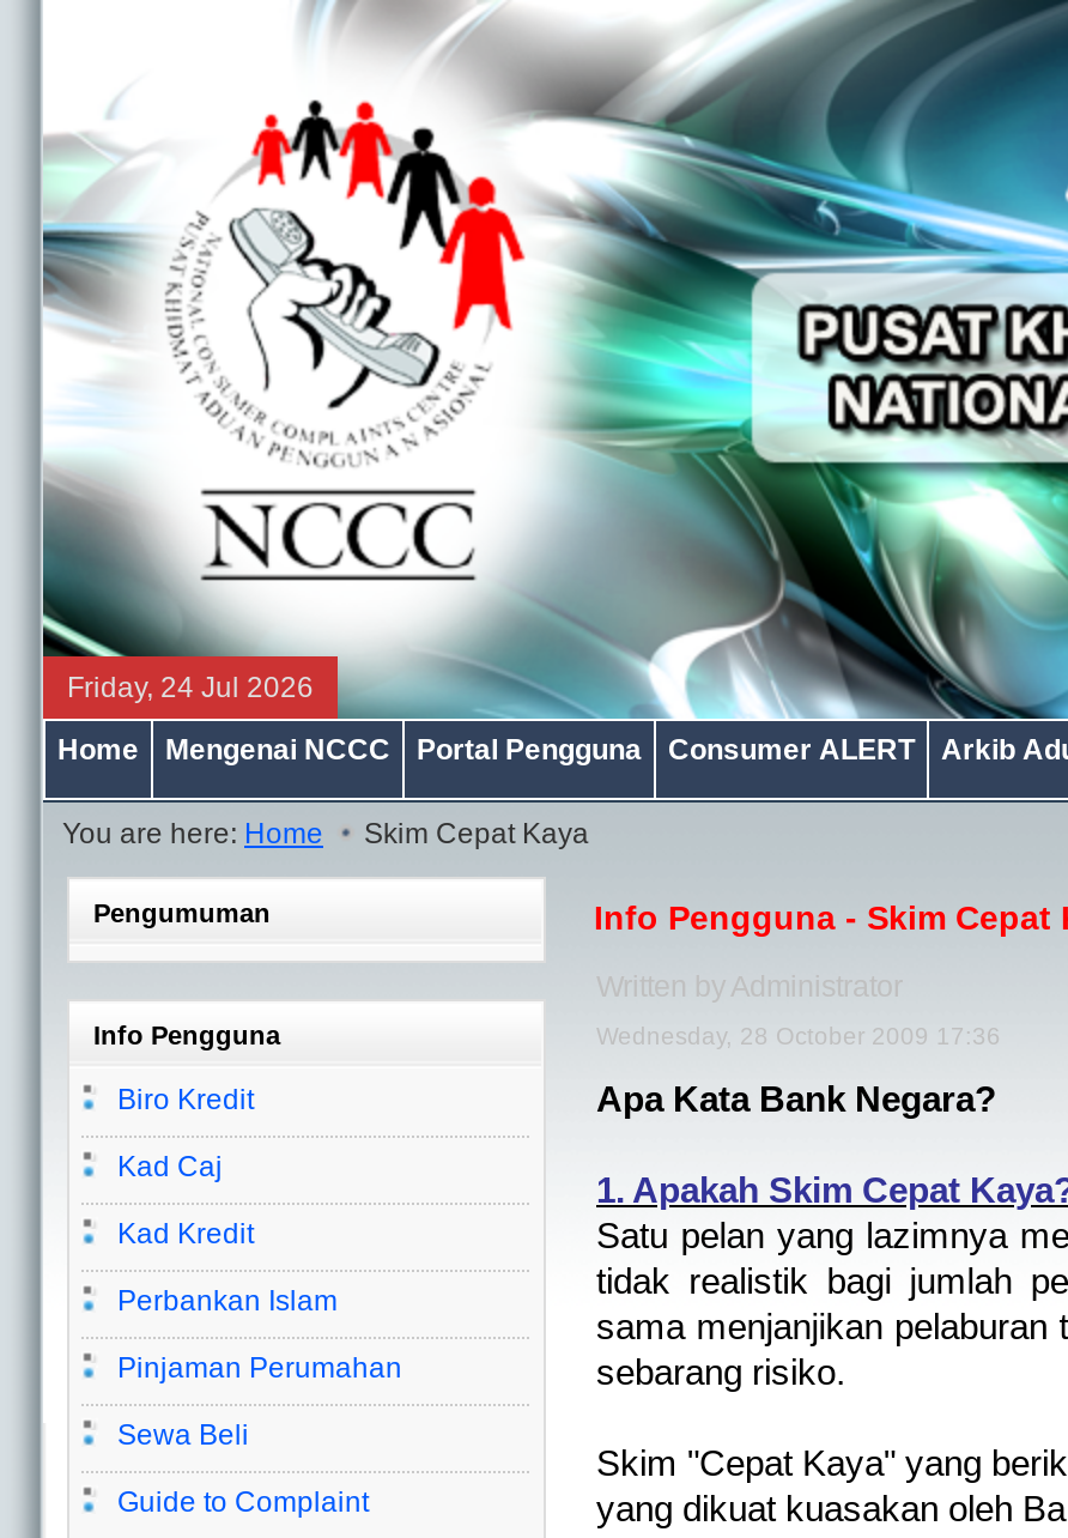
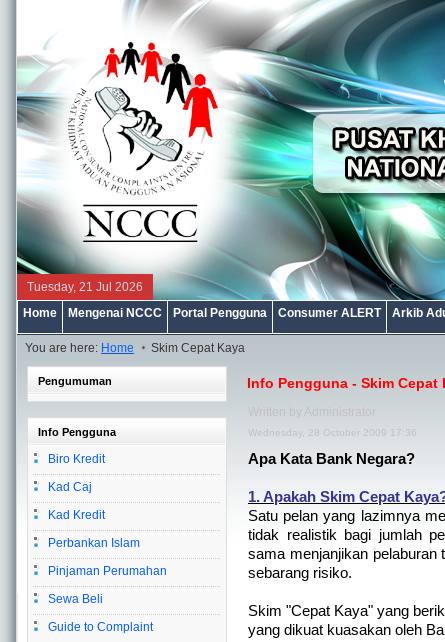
[67,671,314,704] Friday, 24 Jul 2026 -> [27,280,143,294] Tuesday, 21 Jul 2026

